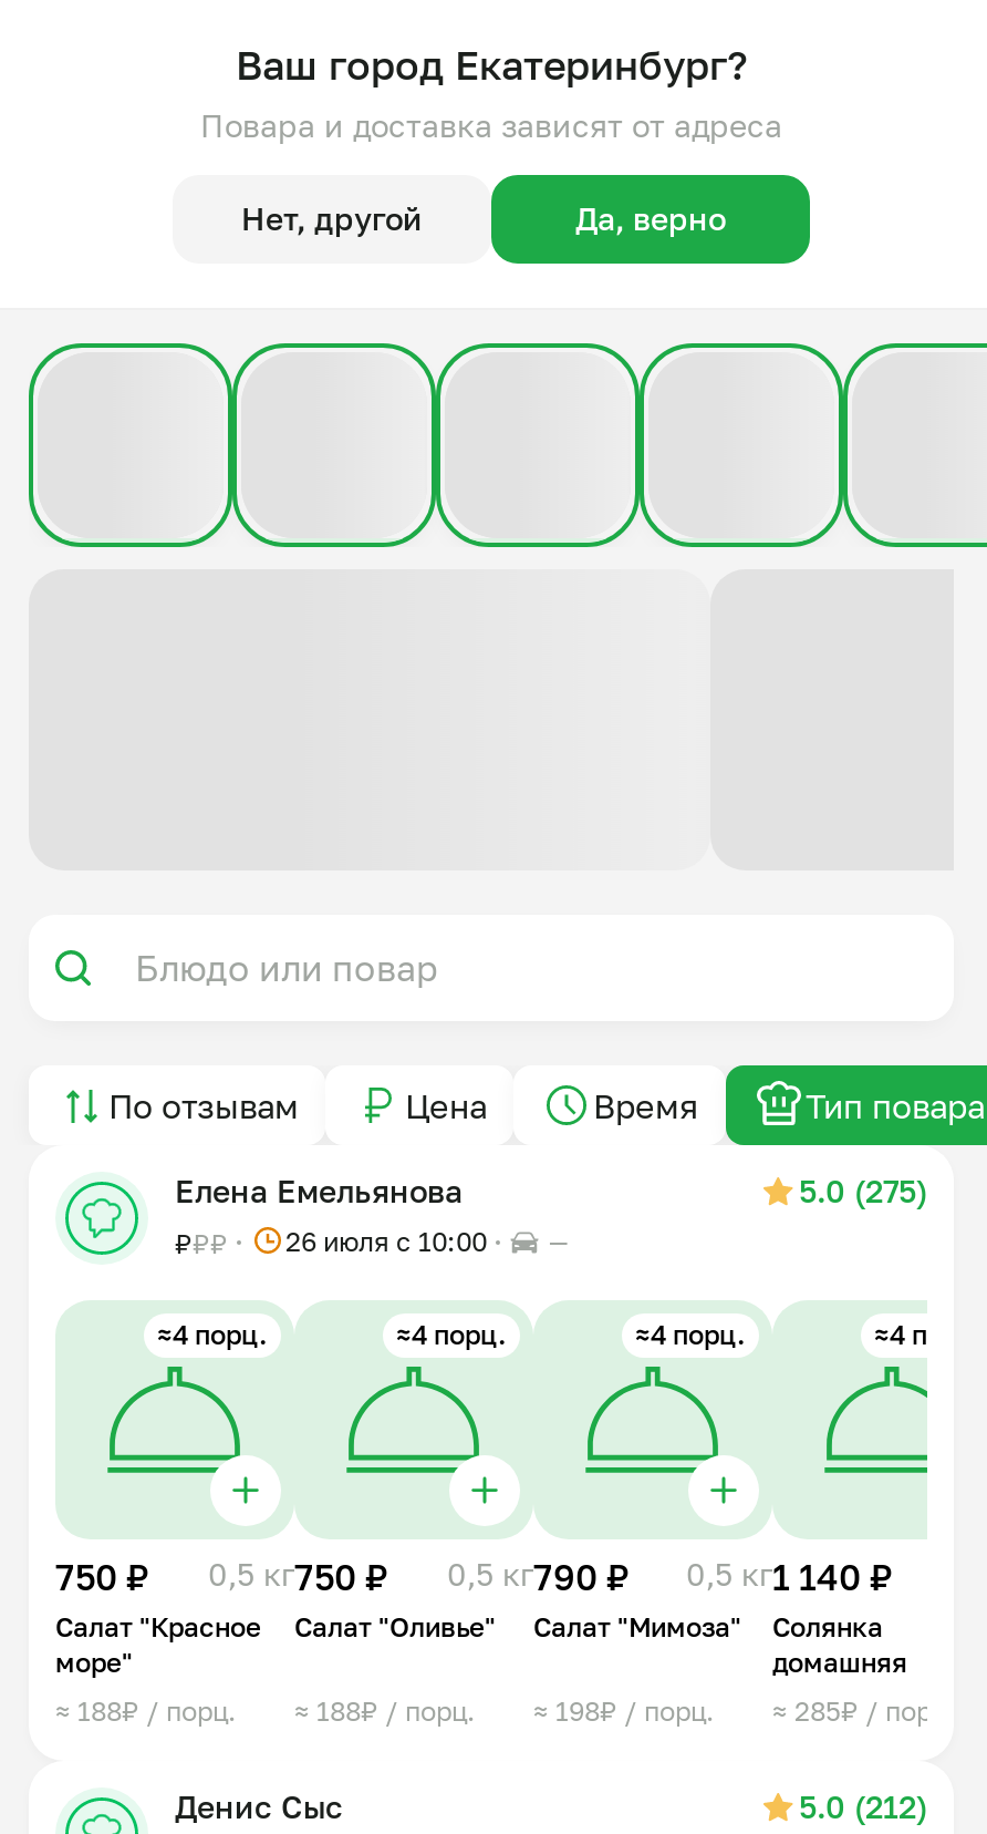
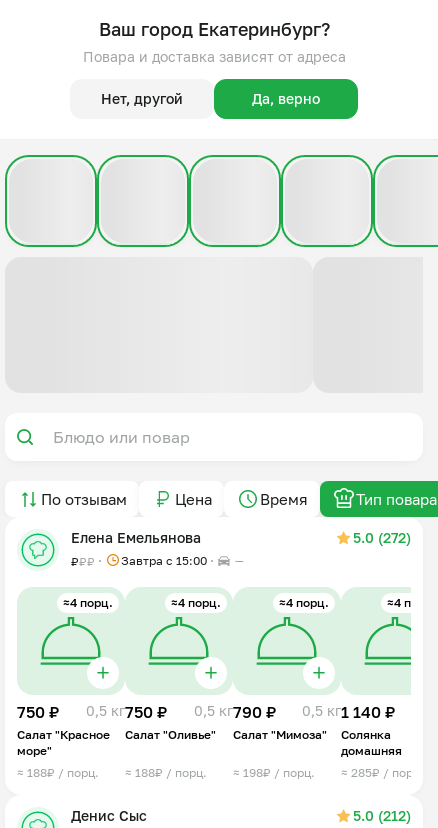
[799,1172,927,1209] 5.0 (275) -> [353,529,411,546] 5.0 (272)
[285,1225,487,1258] 26 июля с 10:00 -> [121,553,207,568] Завтра c 15:00

